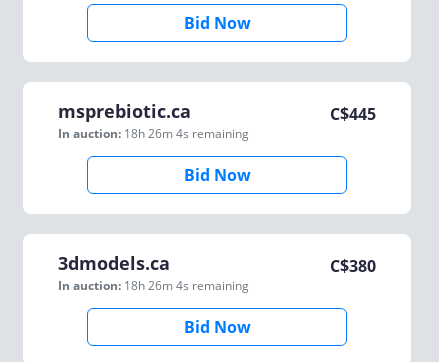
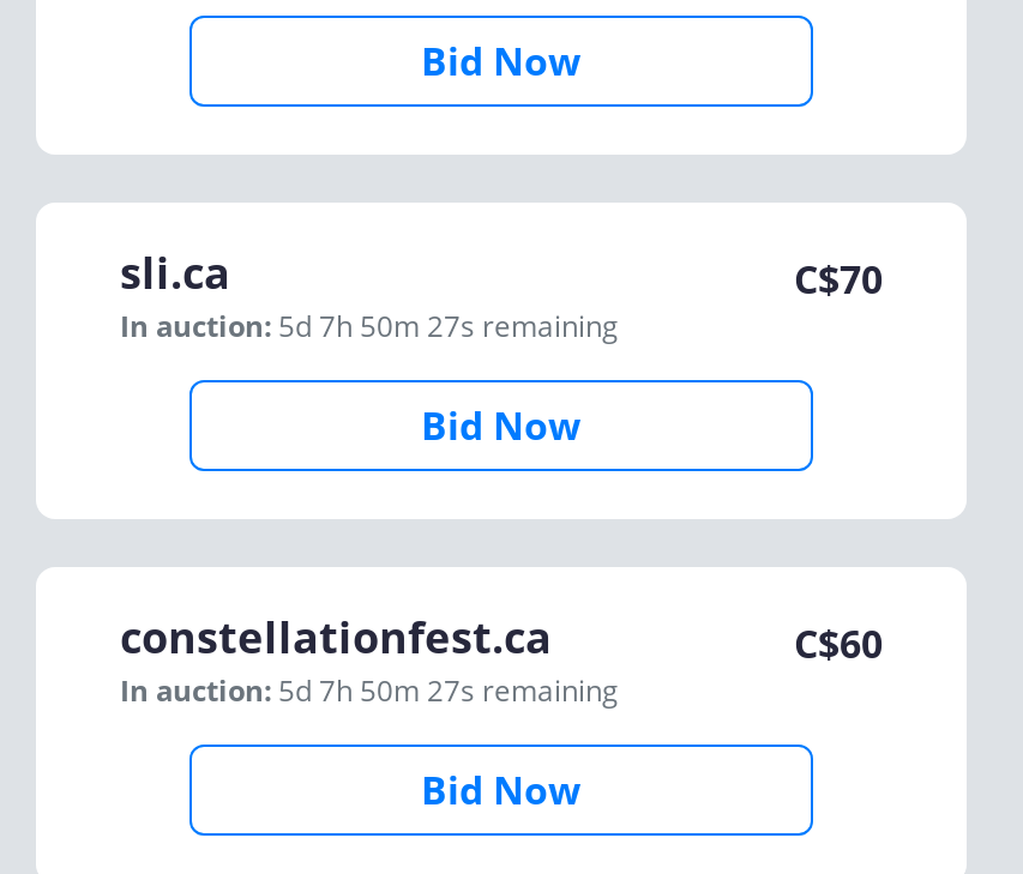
[58,99,249,142] msprebiotic.ca | In auction: 18h 26m 4s remaining -> [120,243,619,346] sli.ca | In auction: 5d 7h 50m 27s remaining
[330,103,376,125] C$445 -> [794,253,883,306] C$70
[58,251,249,294] 3dmodels.ca | In auction: 18h 26m 4s remaining -> [120,608,619,711] constellationfest.ca | In auction: 5d 7h 50m 27s remaining
[330,255,376,277] C$380 -> [794,617,883,670] C$60

